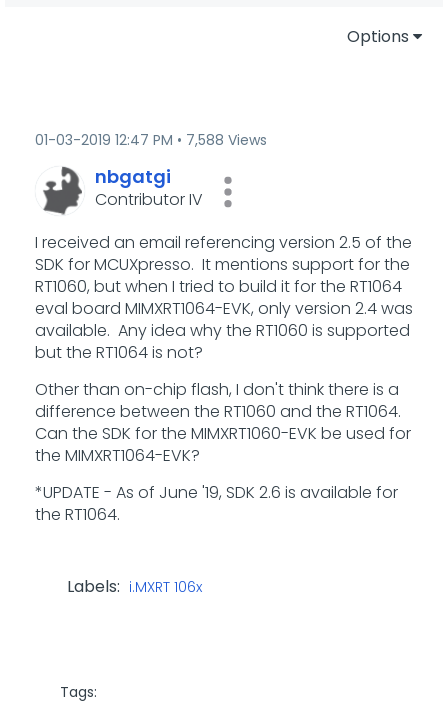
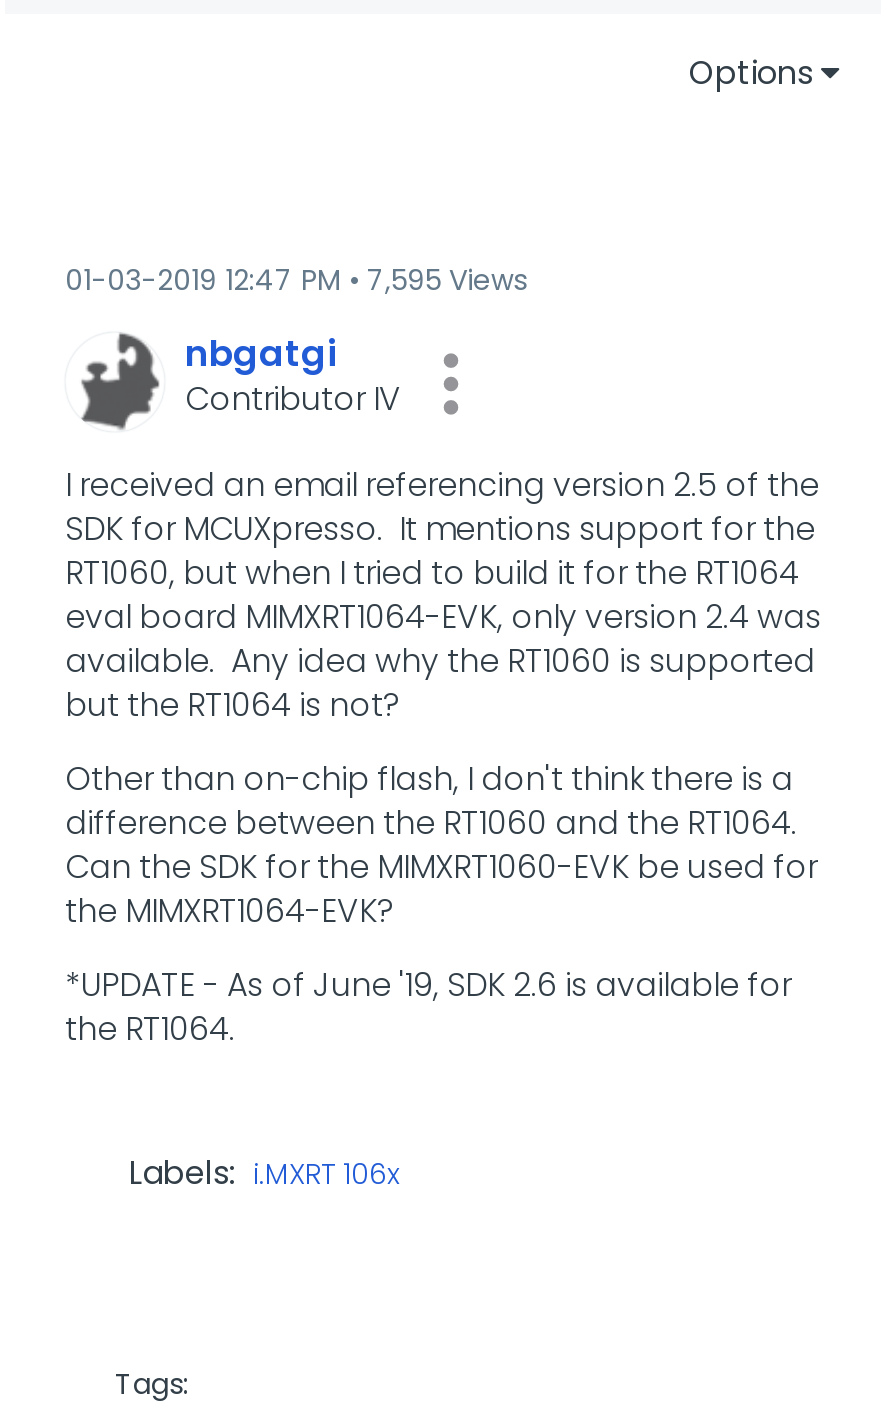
[35,130,267,150] 01-03-2019 12:47 PM 7,588 Views -> [65,260,527,300] 01-03-2019 12:47 PM 7,595 Views

